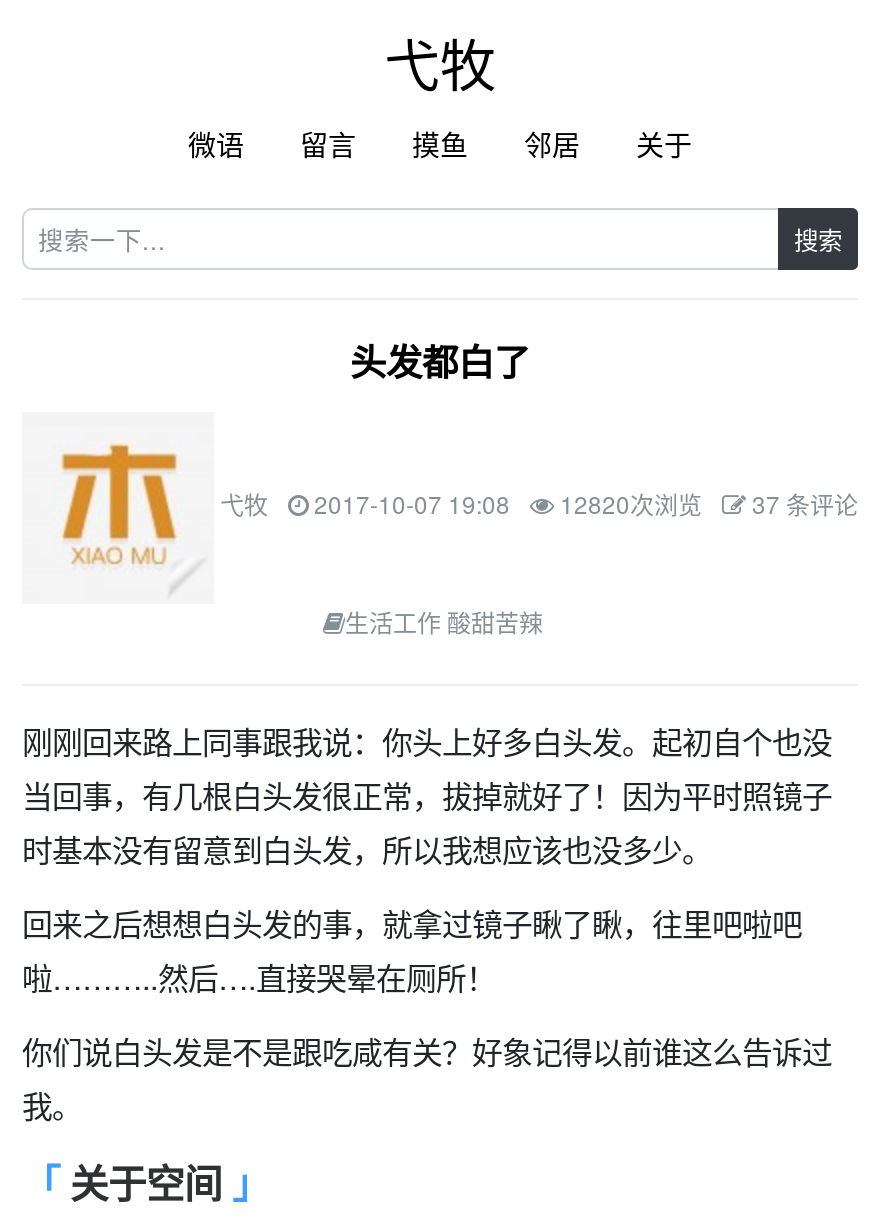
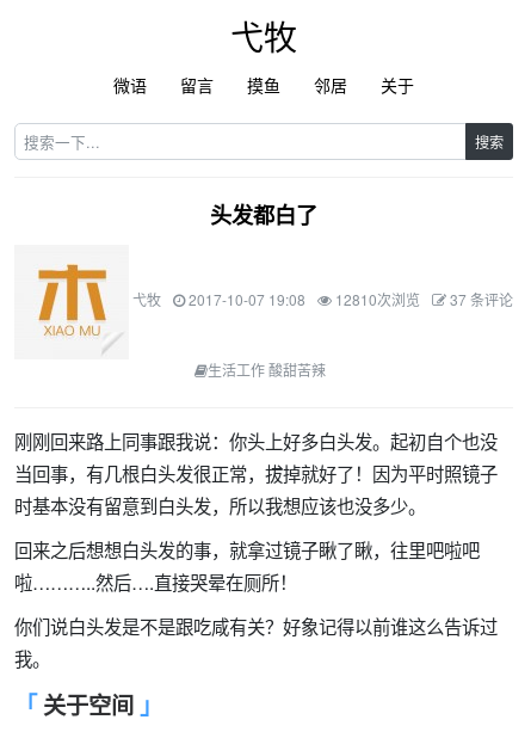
[554,486,702,520] 12820次浏览 -> [332,289,420,309] 12810次浏览

